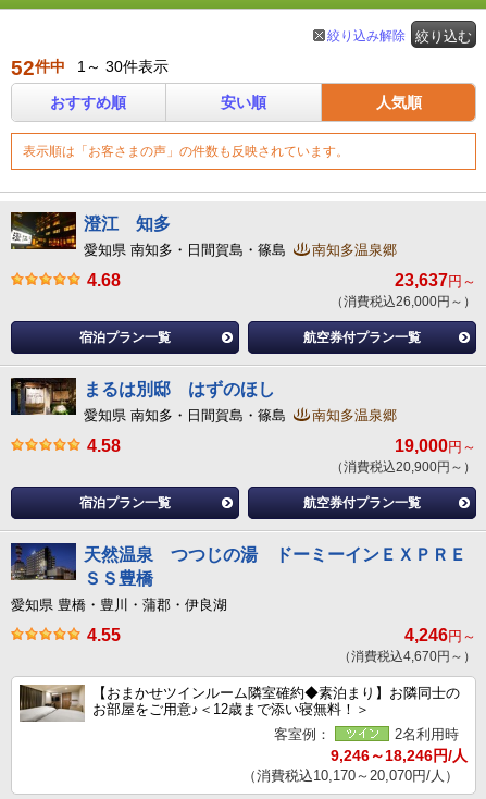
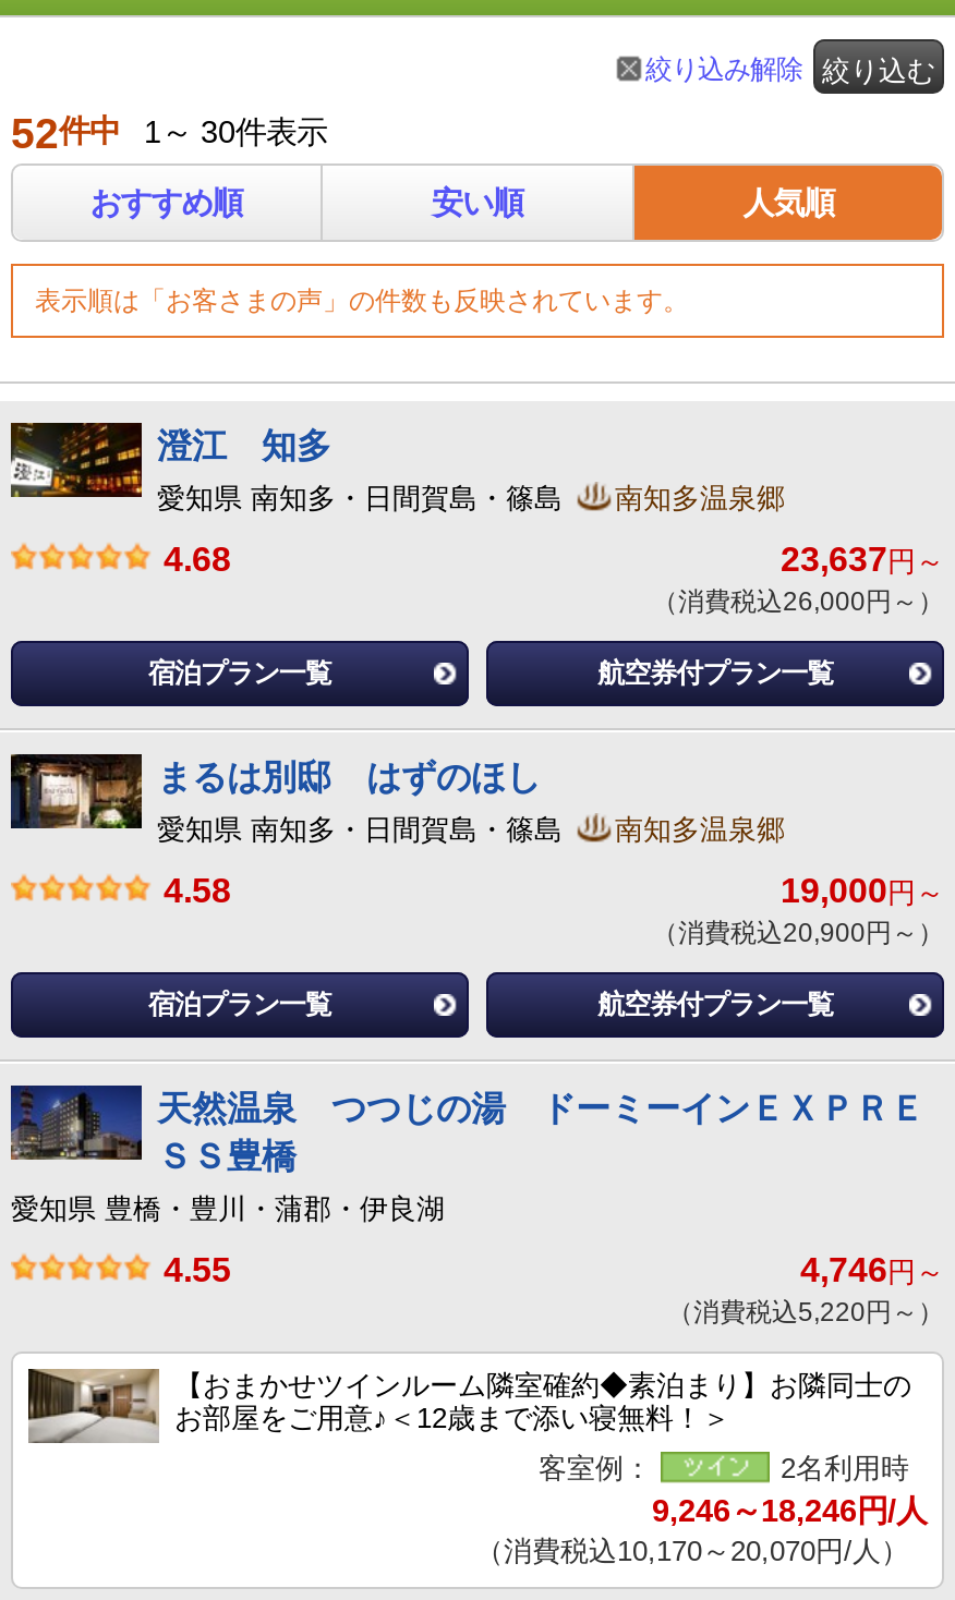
[404,626,476,644] 4,246円～ -> [800,1251,944,1288] 4,746円～
[338,649,476,664] （消費税込4,670円～） -> [667,1297,944,1328] （消費税込5,220円～）

